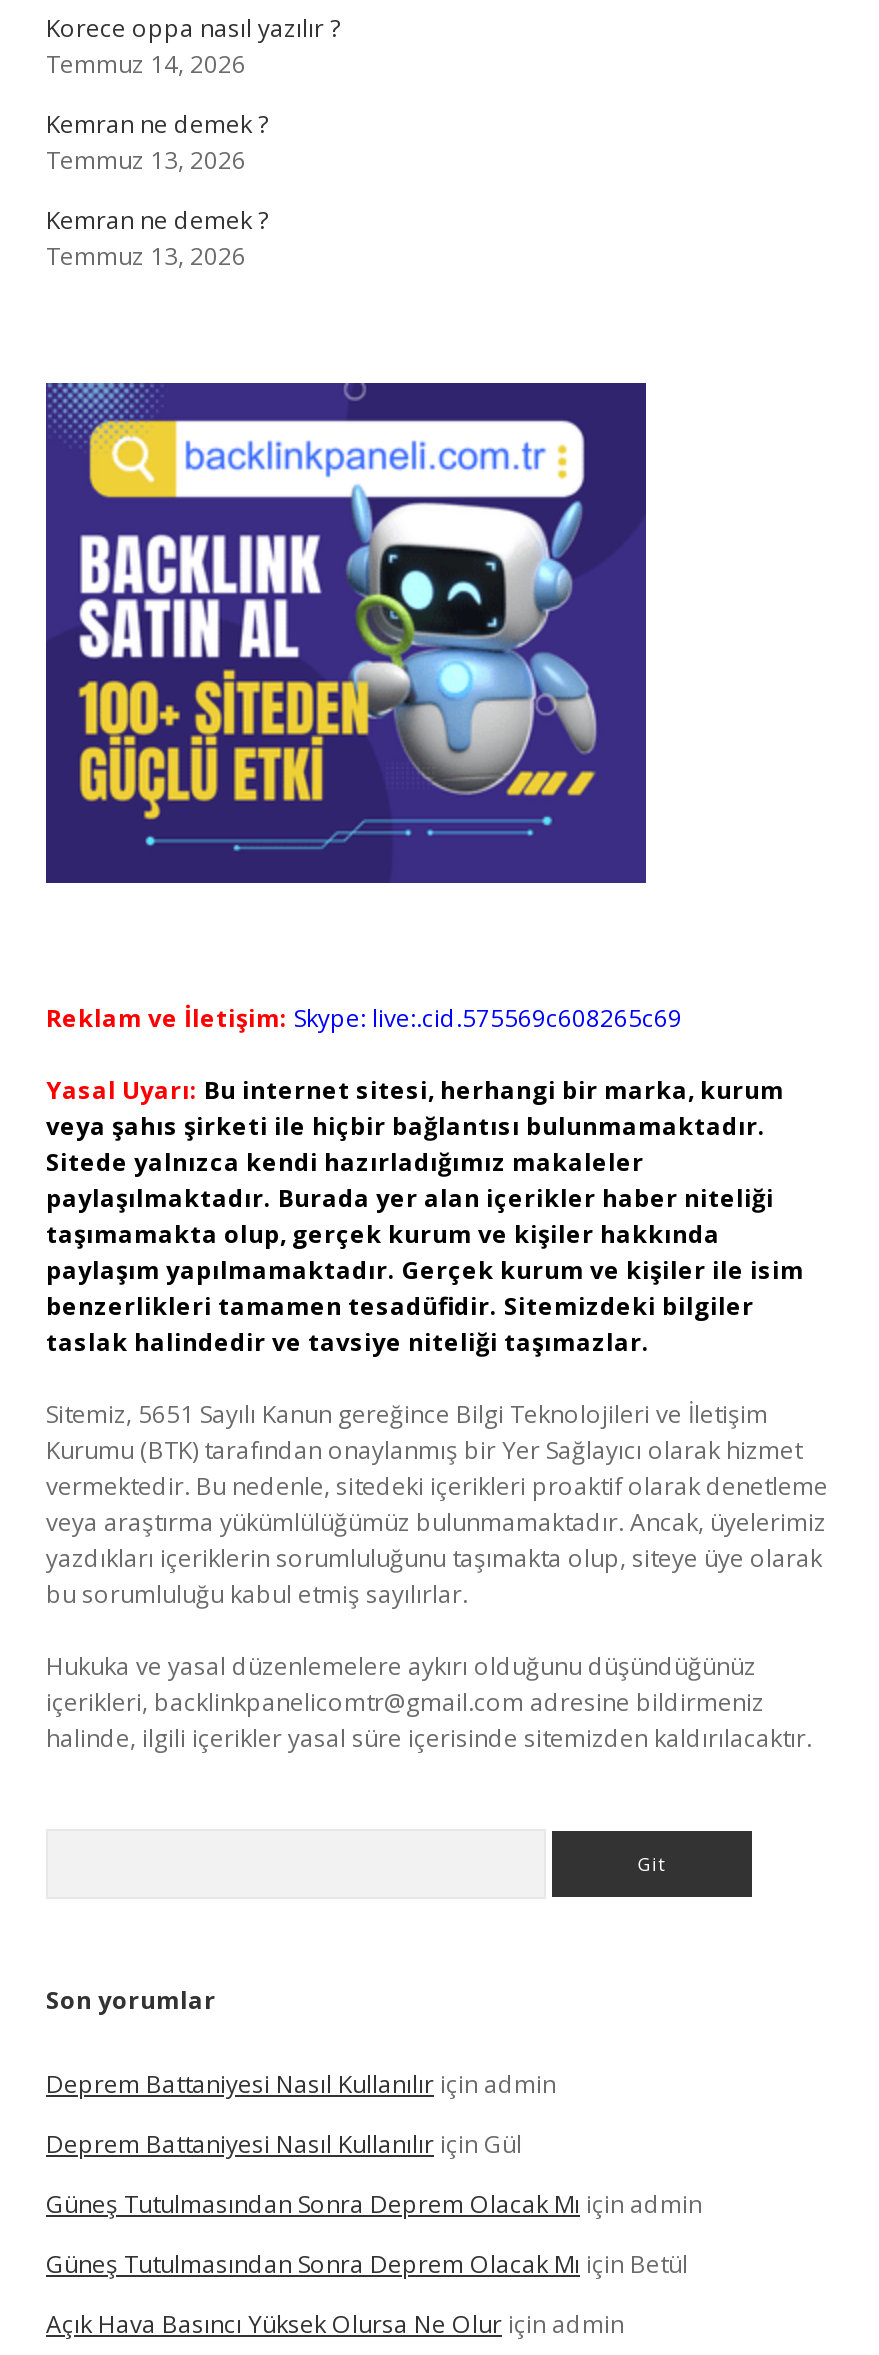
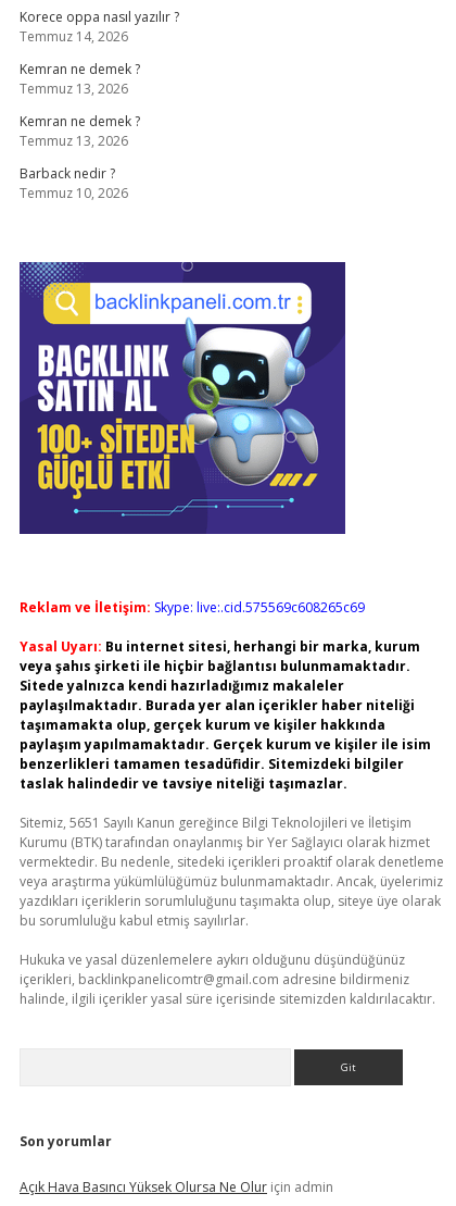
none -> [20,164,128,202] Barback nedir ? | Temmuz 10, 2026
moved [44,379,168,473] -> [18,260,86,311]: [image]
moved [72,499,600,813] -> [34,325,320,496]: [image]
moved [46,1001,828,2017] -> [20,598,444,1151]: Reklam ve İletişim: Skype: live:.cid.575569c608265c69 | Yasal Uyarı: Bu internet sitesi, herhangi bir marka, kurum | veya şahıs şirketi ile hiçbir bağlantısı bulunmamaktadır. | ... | halinde, ilgili içerikler yasal süre içerisinde sitemizden kaldırılacaktır. | Son yorumlar
[46,2067,702,2281] Deprem Battaniyesi Nasıl Kullanılır için admin | Deprem Battaniyesi Nasıl Kullanılır için Gül | Güneş Tutulmasından Sonra Deprem Olacak Mı için admin | Güneş Tutulmasından Sonra Deprem Olacak Mı için Betül -> none

